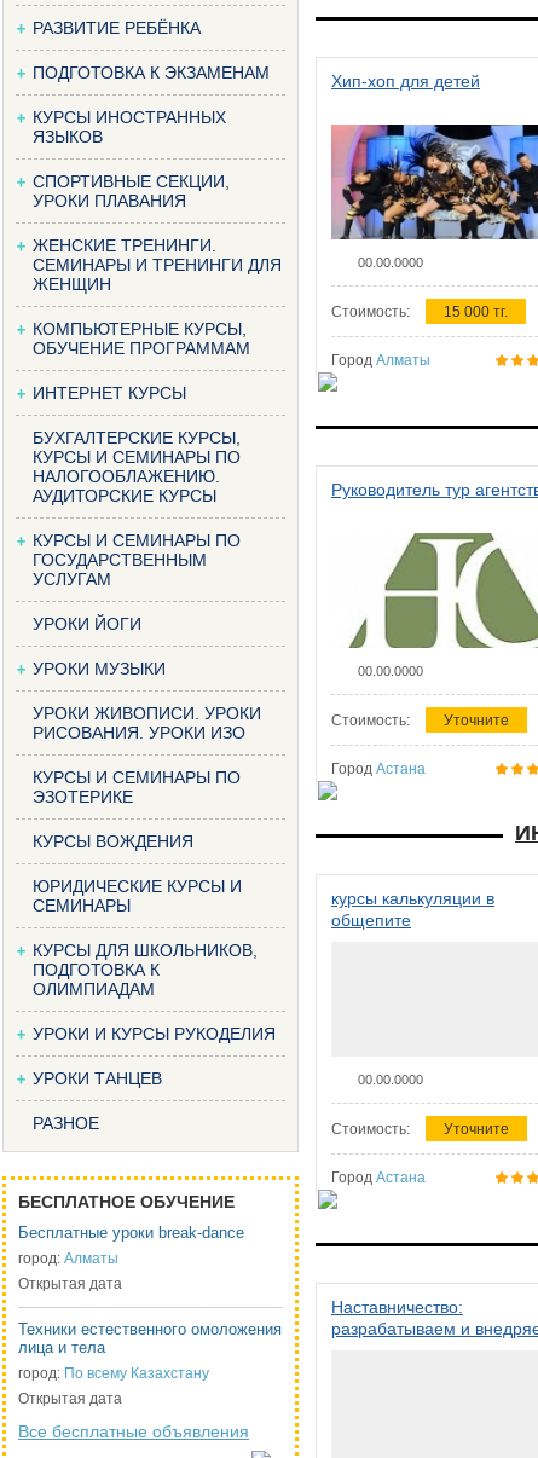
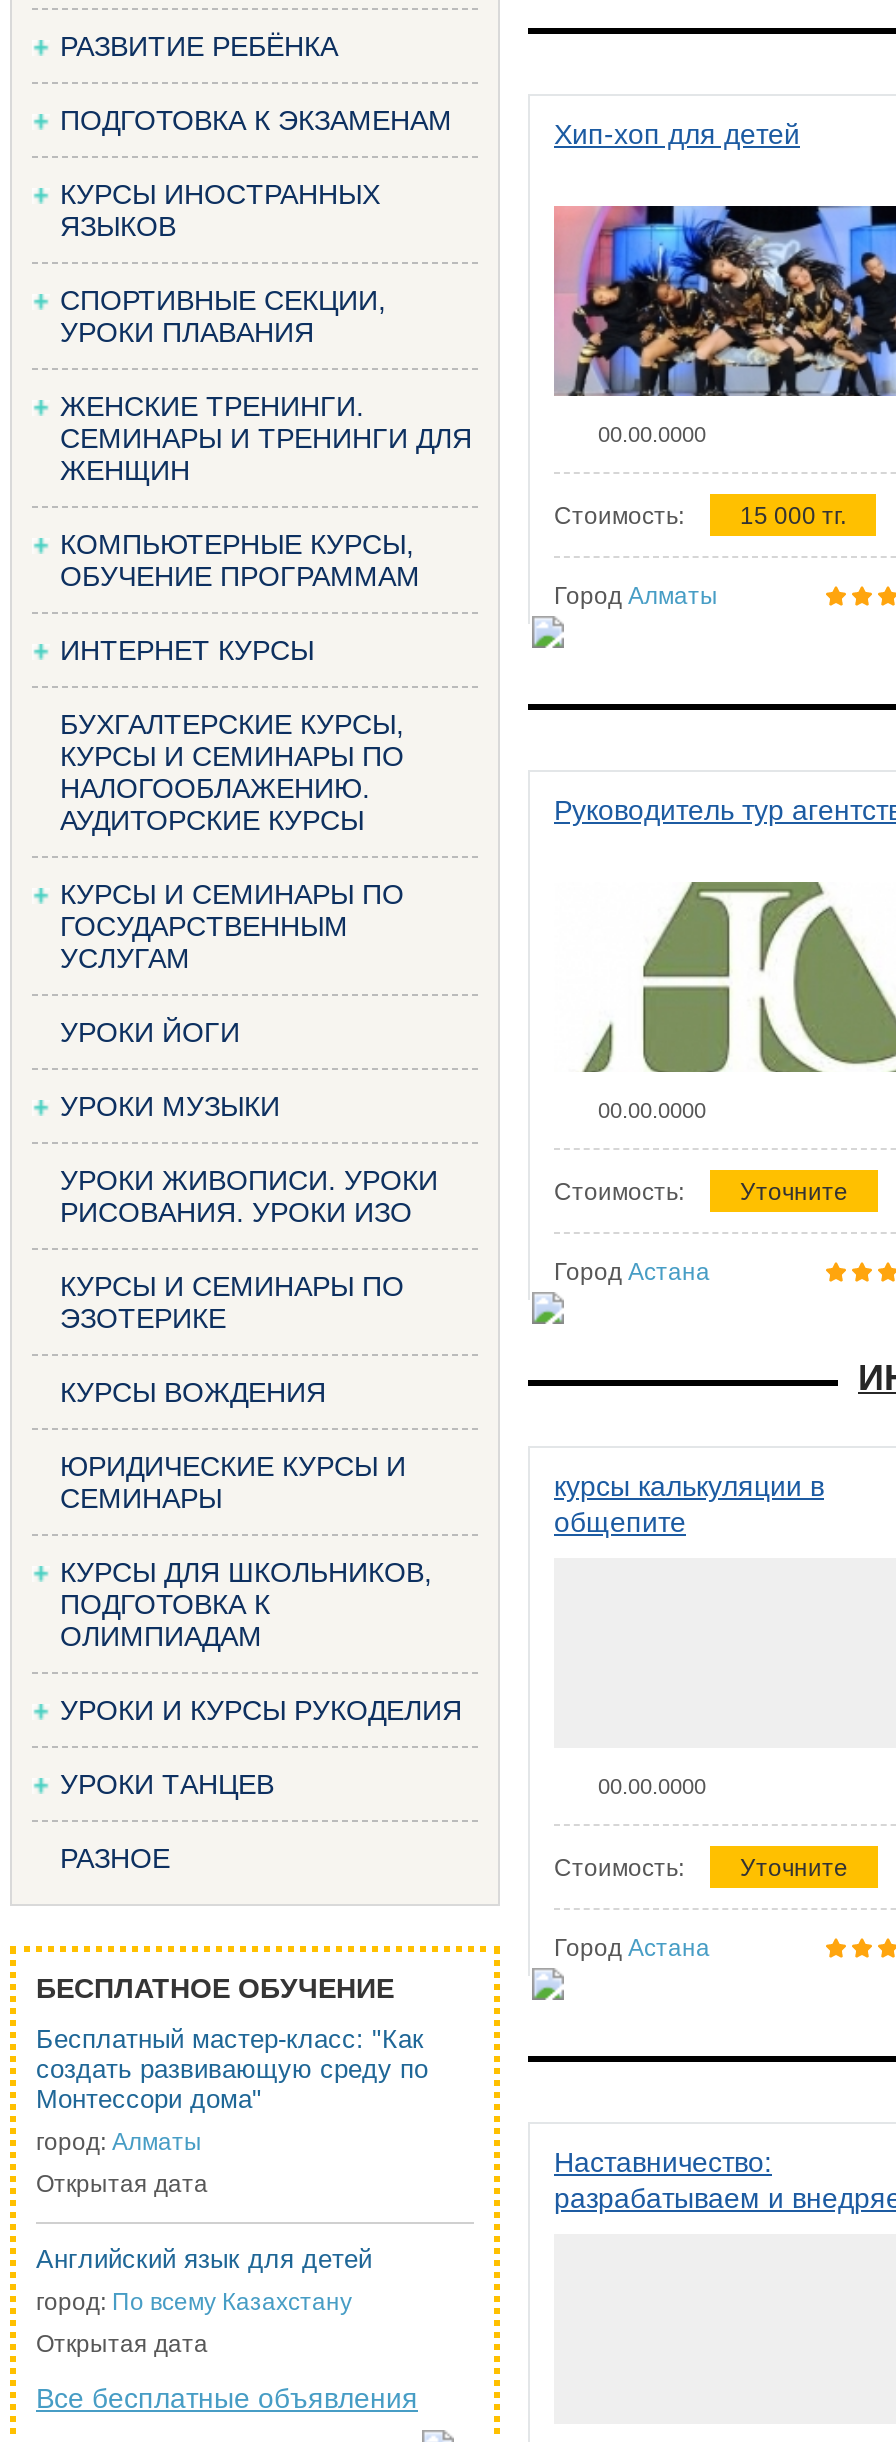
[18,1223,244,1242] Бесплатные уроки break-dance -> [36,2024,428,2114] Бесплатный мастер-класс: "Как | создать развивающую среду по | Монтессори дома"
[18,1320,282,1356] Техники естественного омоложения | лица и тела -> [36,2244,372,2274] Английский язык для детей

